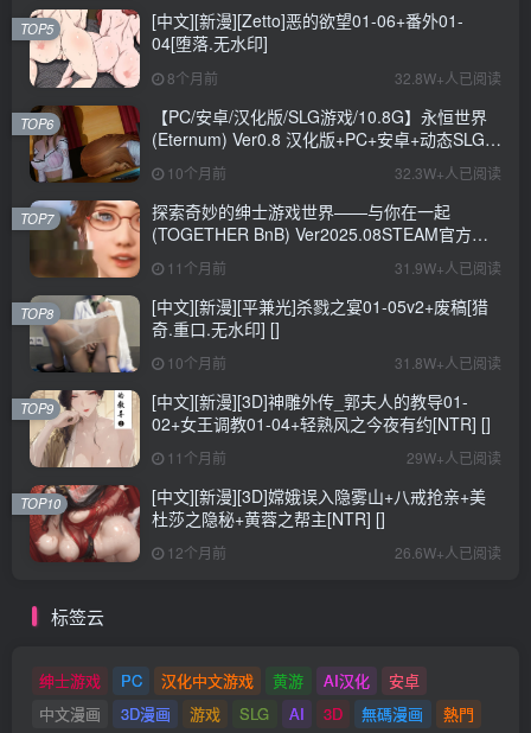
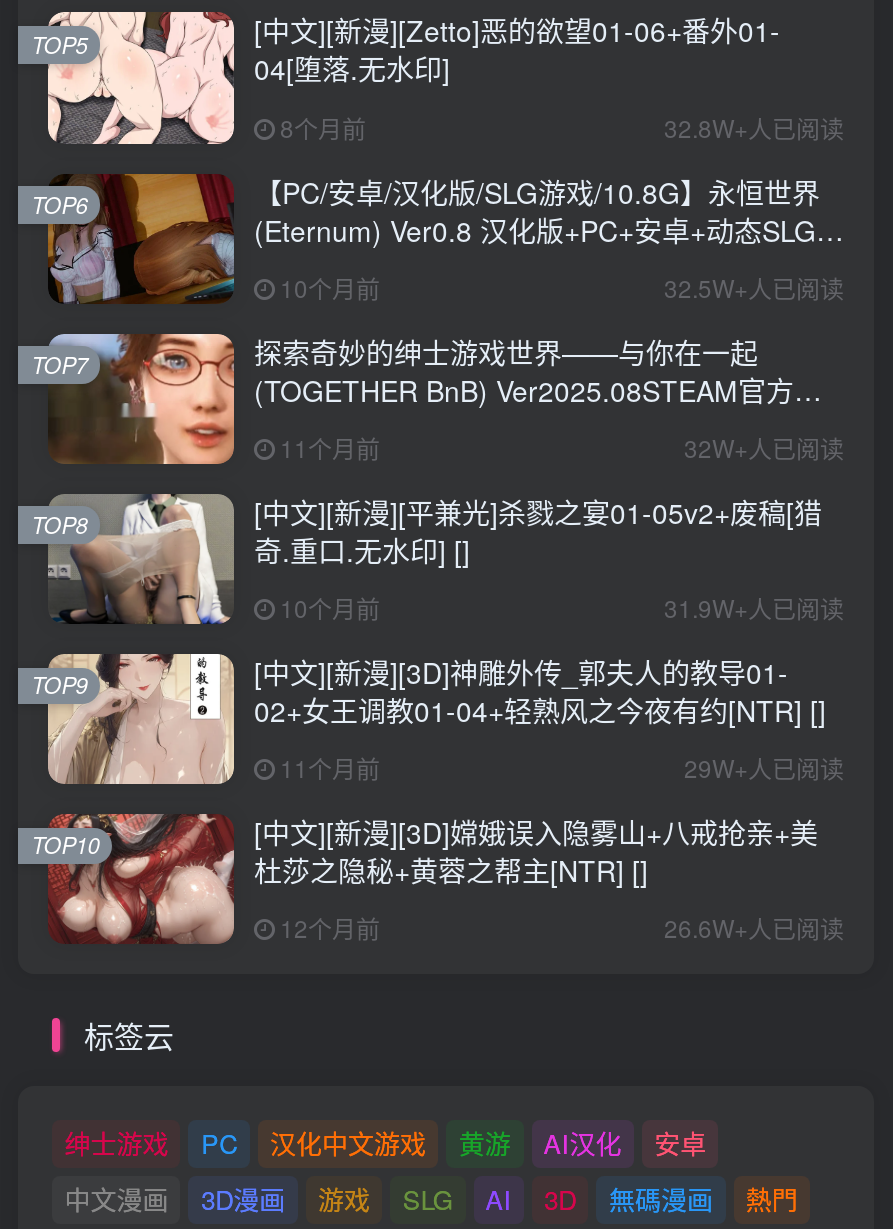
[395,162,501,182] 32.3W+人已阅读 -> [664,269,844,303] 32.5W+人已阅读
[395,257,501,277] 31.9W+人已阅读 -> [684,430,844,464] 32W+人已阅读
[395,352,501,372] 31.8W+人已阅读 -> [664,590,844,624] 31.9W+人已阅读

